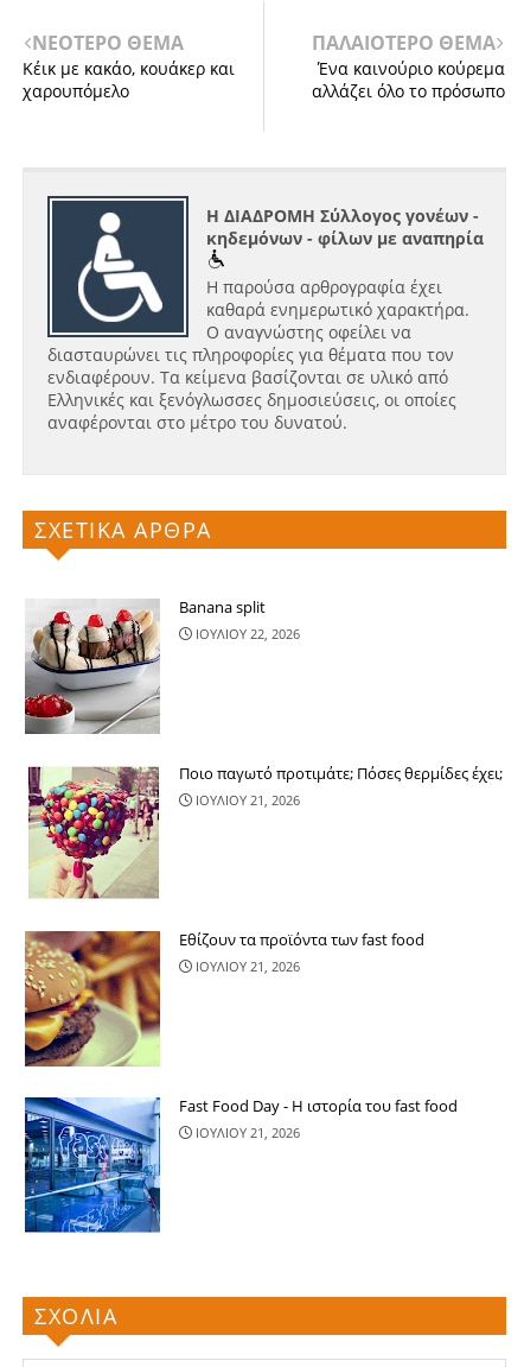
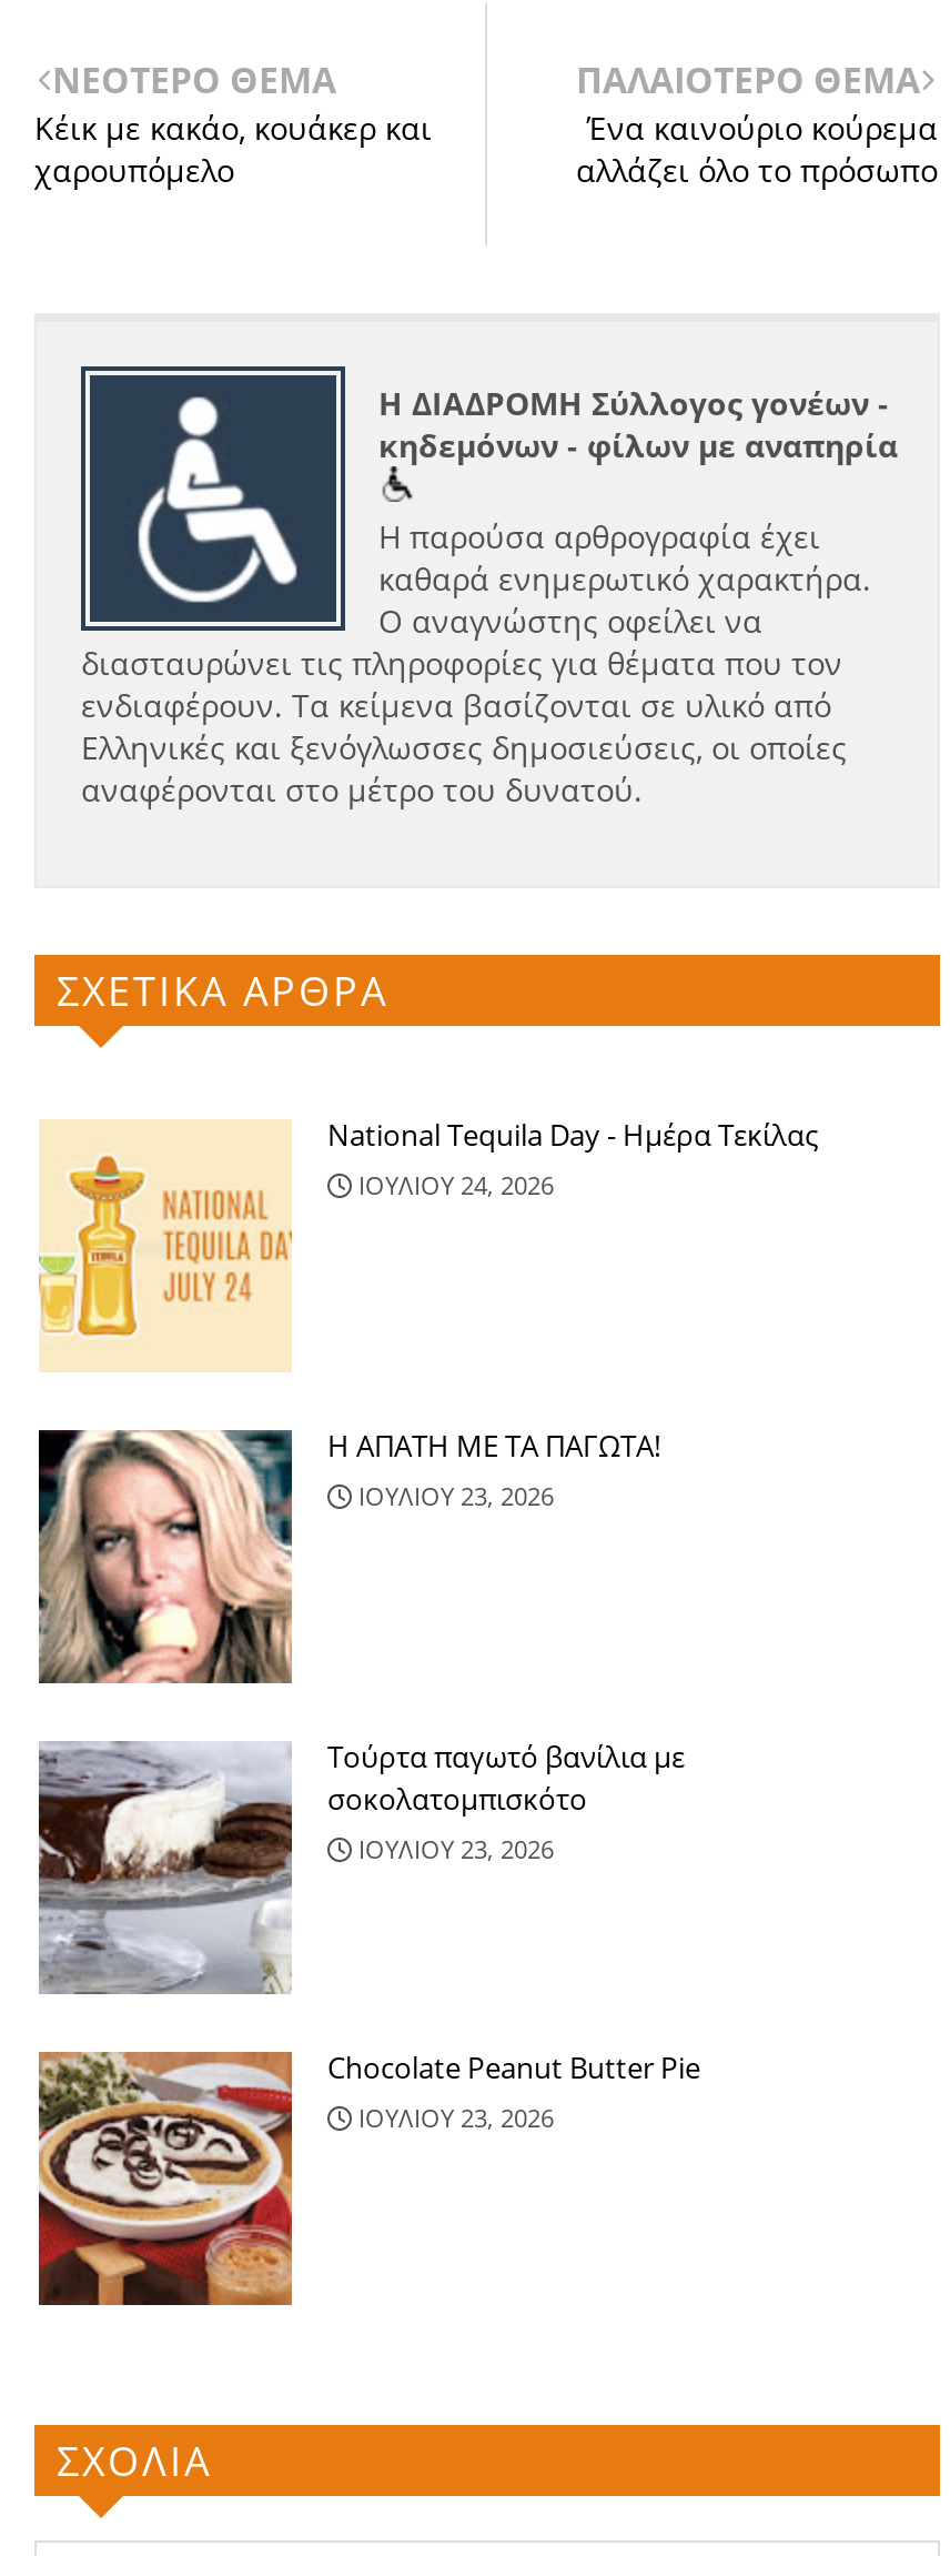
[24,596,300,735] [image] | Βanana split | ΙΟΥΛΙΟΥ 22, 2026 -> [37,1115,818,1372] [image] | National Tequila Day - Ημέρα Τεκίλας | ΙΟΥΛΙΟΥ 24, 2026
[25,762,503,900] [image] | Ποιο παγωτό προτιμάτε; Πόσες θερμίδες έχει; | ΙΟΥΛΙΟΥ 21, 2026 -> [37,1426,660,1685] [image] | Η ΑΠΑΤΗ ΜΕ ΤΑ ΠΑΓΩΤΑ! | ΙΟΥΛΙΟΥ 23, 2026
[24,929,424,1068] [image] | Εθίζουν τα προϊόντα των fast food | ΙΟΥΛΙΟΥ 21, 2026 -> [37,1737,685,1994] [image] | Τούρτα παγωτό βανίλια με | σοκολατομπισκότο | ΙΟΥΛΙΟΥ 23, 2026
[24,1095,458,1234] [image] | Fast Food Day - Η ιστορία του fast food | ΙΟΥΛΙΟΥ 21, 2026 -> [37,2047,700,2307] [image] | Chocolate Peanut Butter Pie | ΙΟΥΛΙΟΥ 23, 2026

